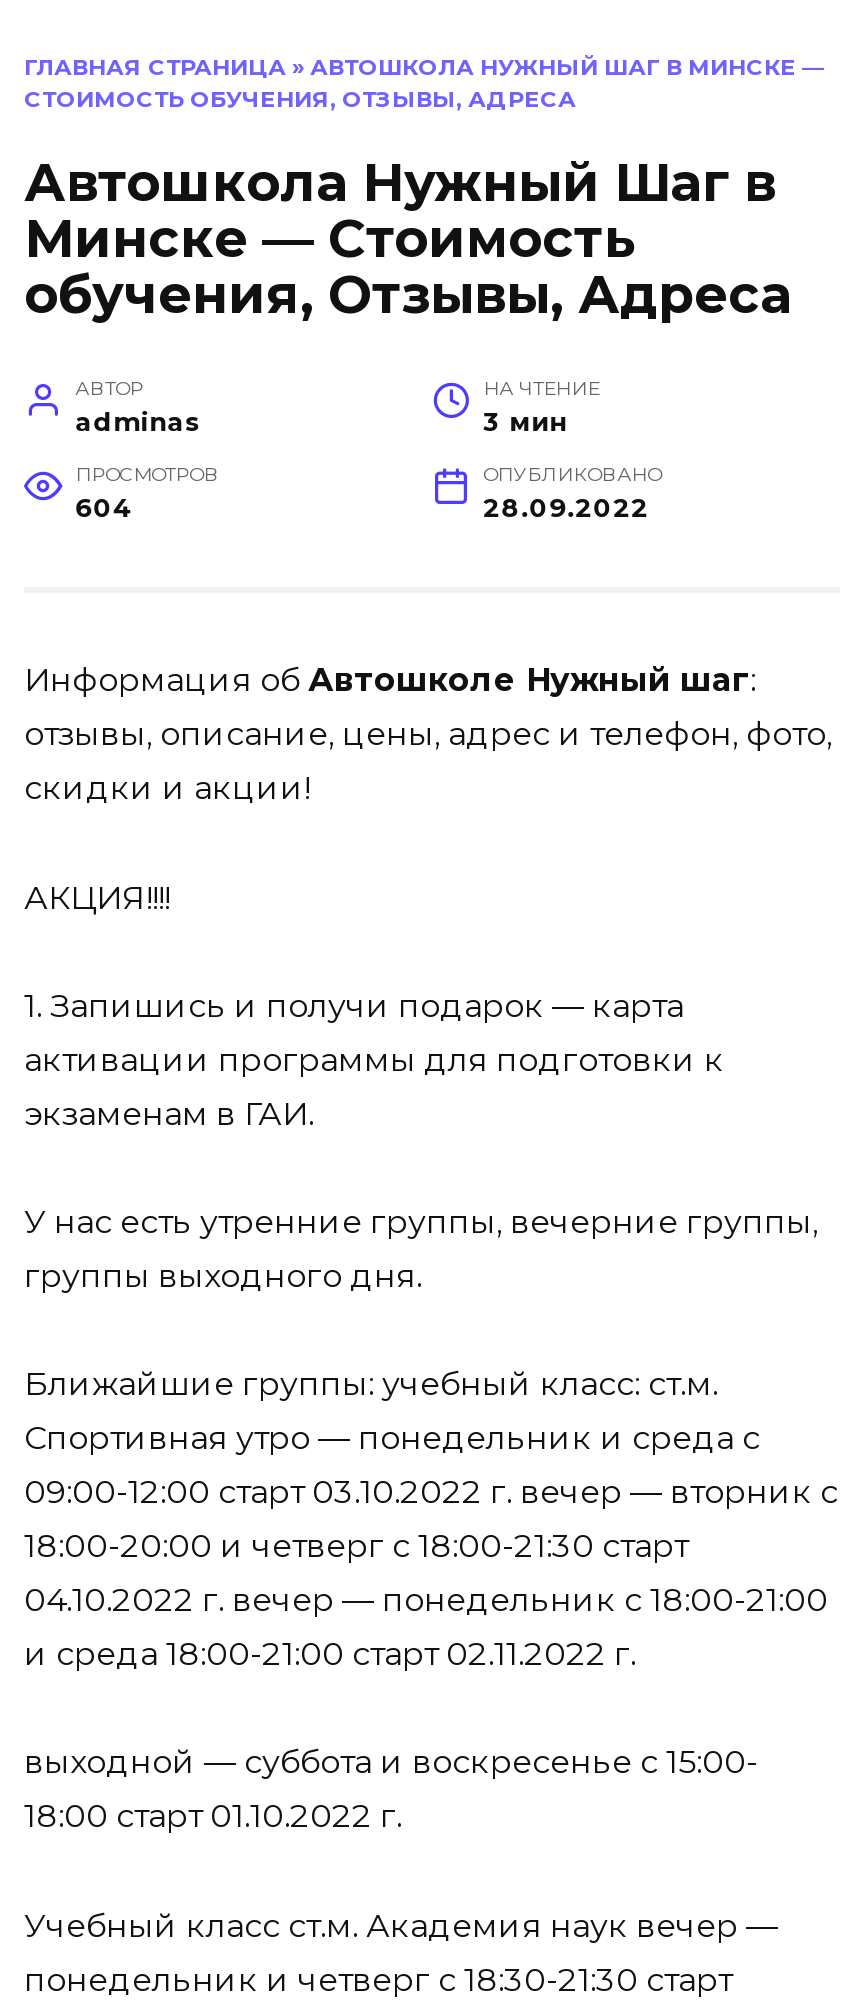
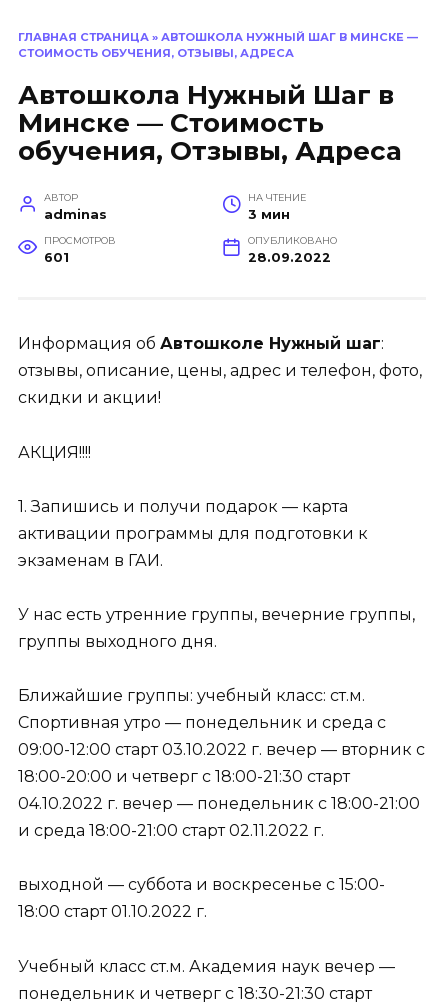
[75,494,133,524] 604 -> [44,250,69,265] 601

